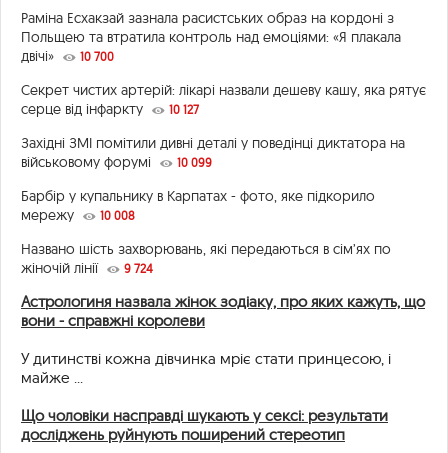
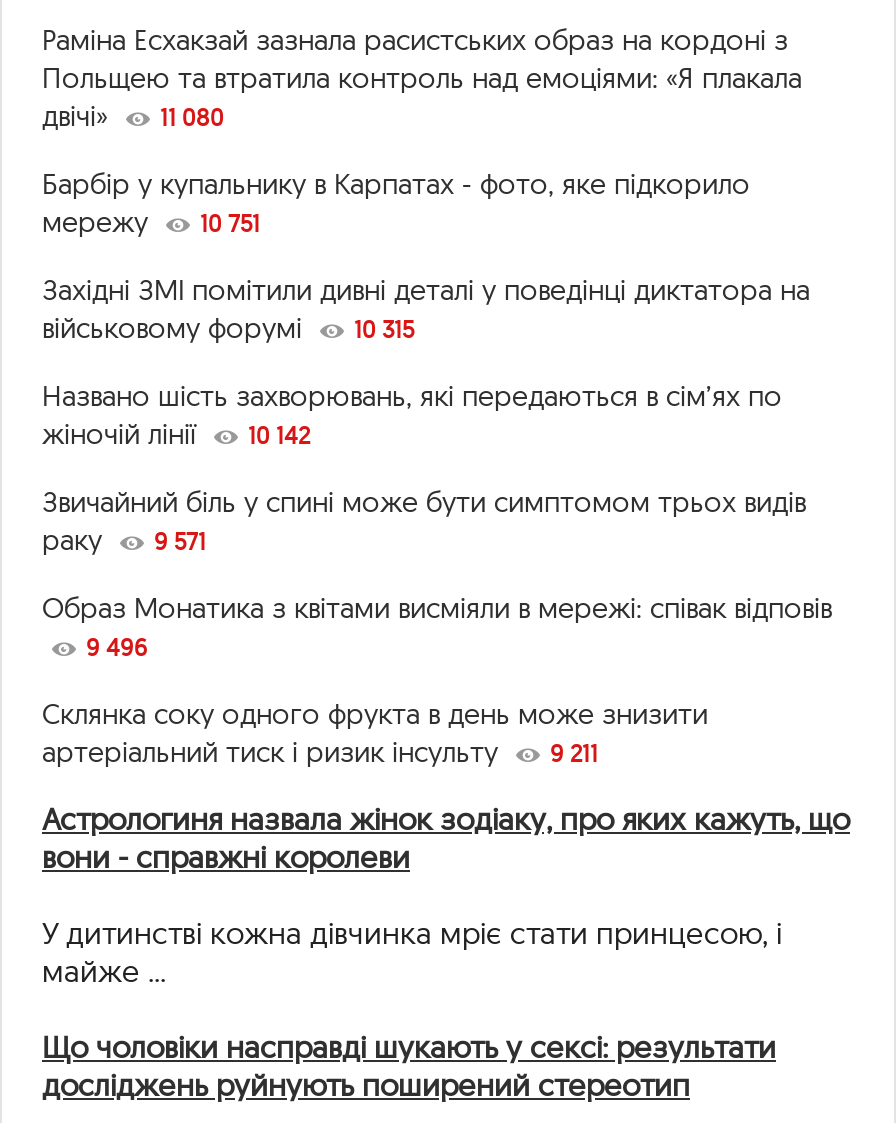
[21,47,114,65] двічі» 10 700 -> [42,98,224,134] двічі» 11 080
[21,81,426,118] Секрет чистих артерій: лікарі назвали дешеву кашу, яка рятує | серце від інфаркту | 10 127 -> [200,208,260,238] 10 751
[100,155,212,223] 10 099 | 10 008 -> [354,314,414,344] 10 315
moved [21,187,375,224] -> [42,166,750,240]: Барбір у купальнику в Карпатах - фото, яке підкорило | мережу
moved [21,240,391,277] -> [42,378,782,452]: Названо шість захворювань, які передаються в сім’ях по | жіночій лінії
[124,261,153,276] 9 724 -> [42,420,832,770] 10 142 | Звичайний біль у спині може бути симптомом трьох видів | раку | 9 571 | Образ Монатика з квітами висміяли в мережі: співак відповів | 9 496 | Склянка соку одного фрукта в день може знизити | артеріальний тиск і ризик інсульту | 9 211

